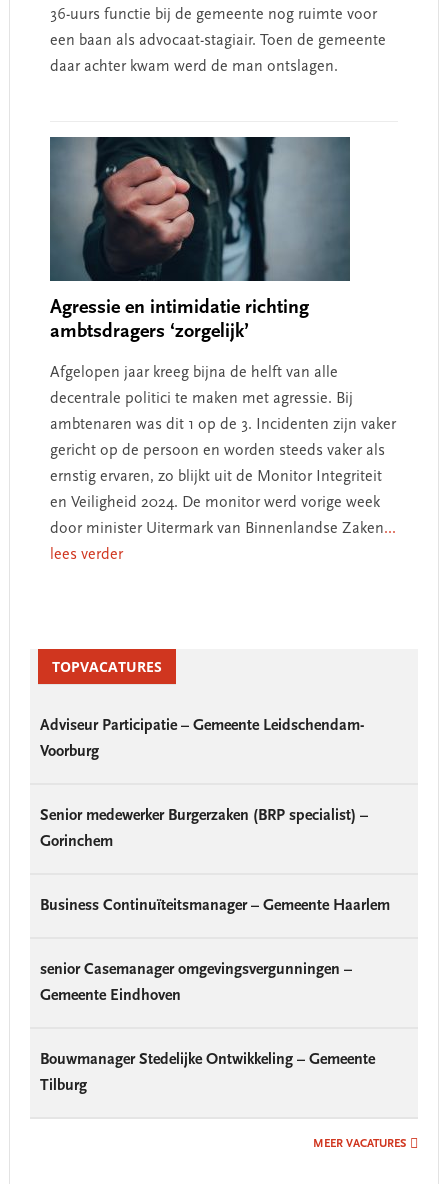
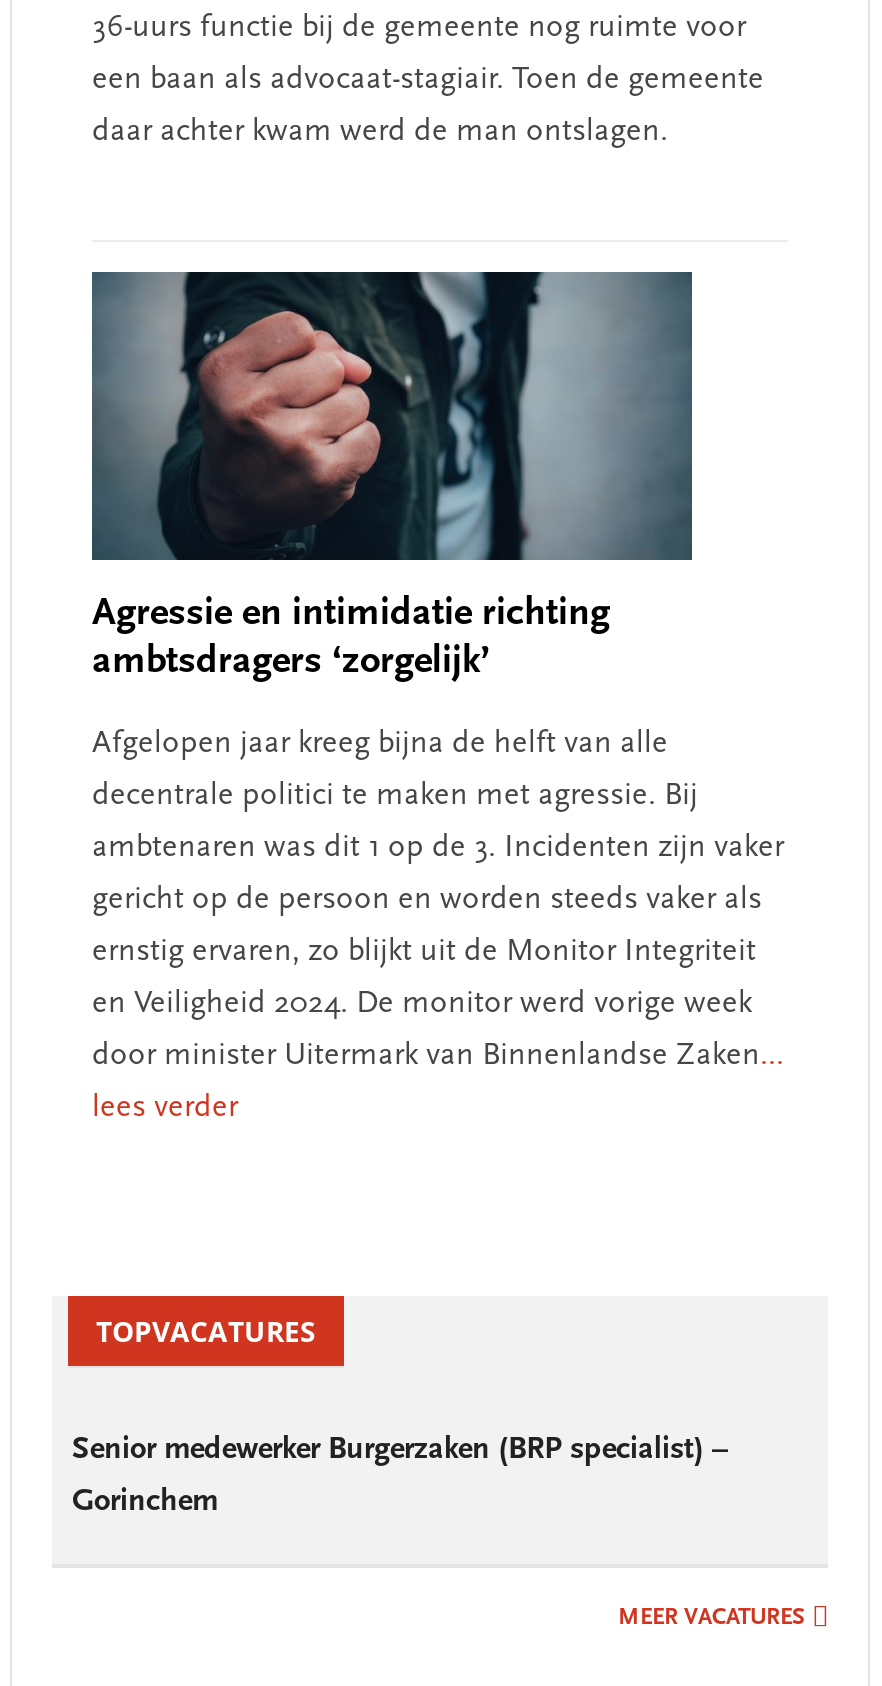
[40,718,364,760] Adviseur Participatie – Gemeente Leidschendam- | Voorburg -> none
[40,898,390,914] Business Continuïteitsmanager – Gemeente Haarlem -> none
[40,962,352,1004] senior Casemanager omgevingsvergunningen – | Gemeente Eindhoven -> none
[40,1052,375,1094] Bouwmanager Stedelijke Ontwikkeling – Gemeente | Tilburg -> none

